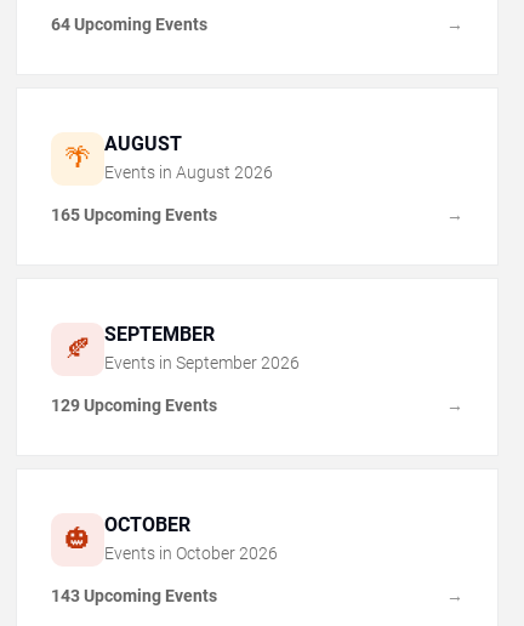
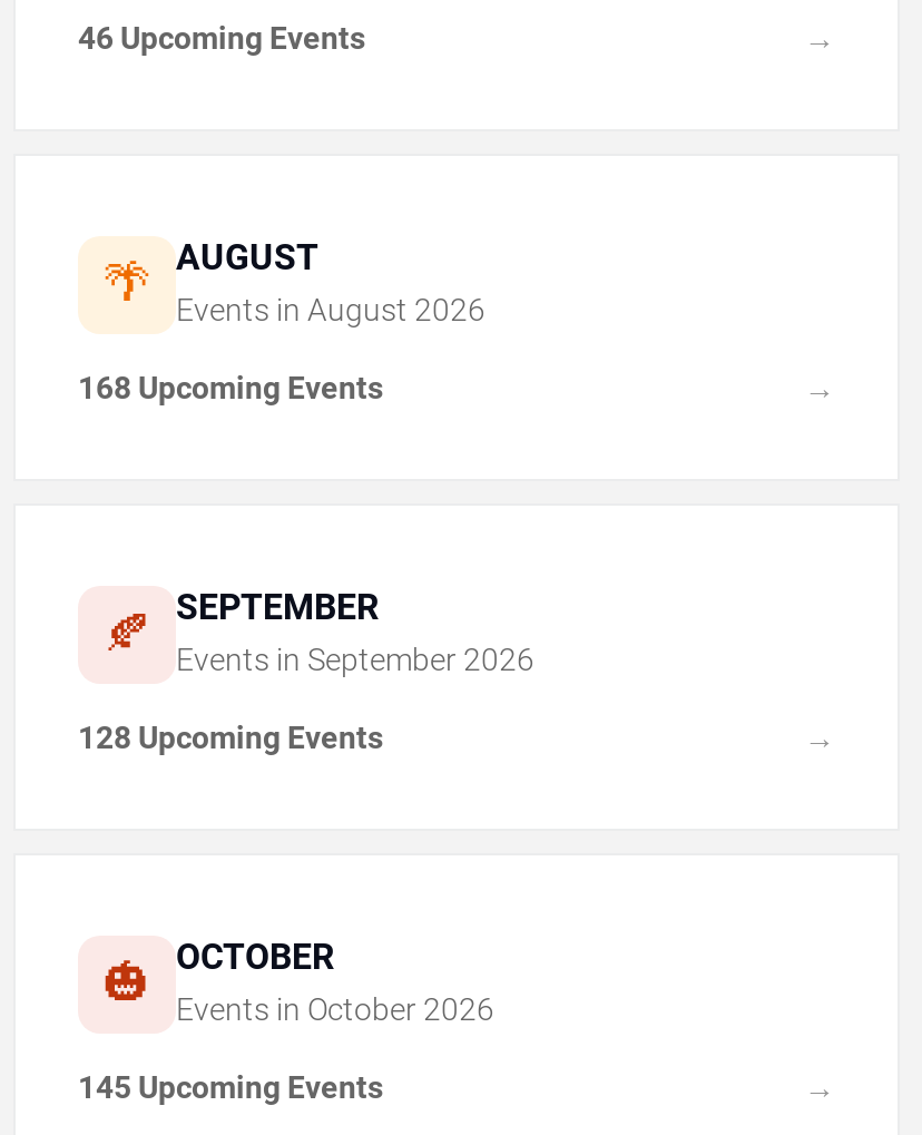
[51,14,207,33] 64 Upcoming Events -> [78,19,365,55] 46 Upcoming Events
[51,204,217,224] 165 Upcoming Events -> [78,369,383,404] 168 Upcoming Events
[51,395,217,414] 129 Upcoming Events -> [78,718,383,754] 128 Upcoming Events
[51,585,217,605] 143 Upcoming Events -> [78,1068,383,1104] 145 Upcoming Events

